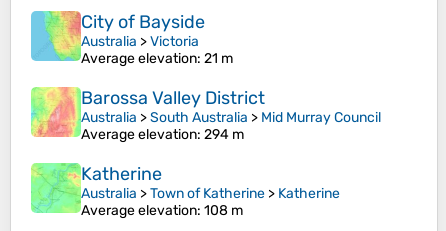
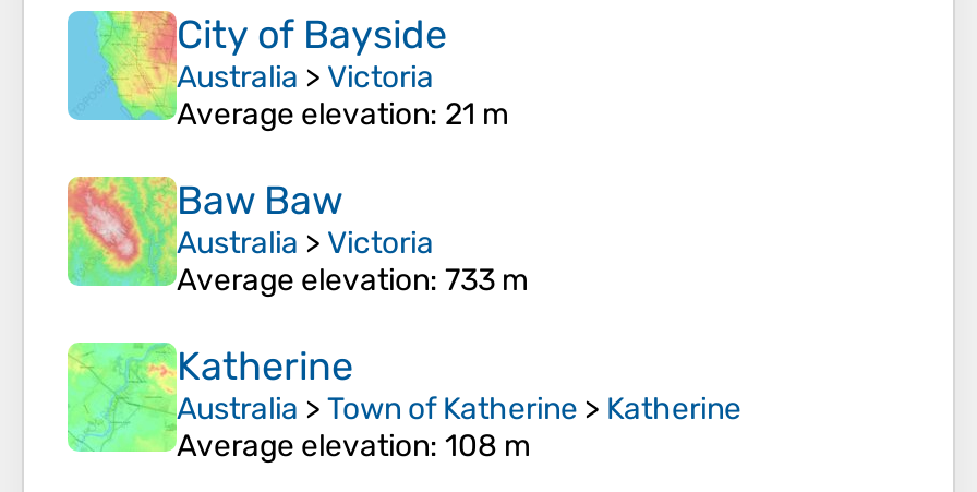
[30,86,381,143] [image] | Barossa Valley District | Australia > South Australia > Mid Murray Council | Average elevation: 294 m -> [65,175,528,299] [image] | Baw Baw | Australia > Victoria | Average elevation: 733 m

